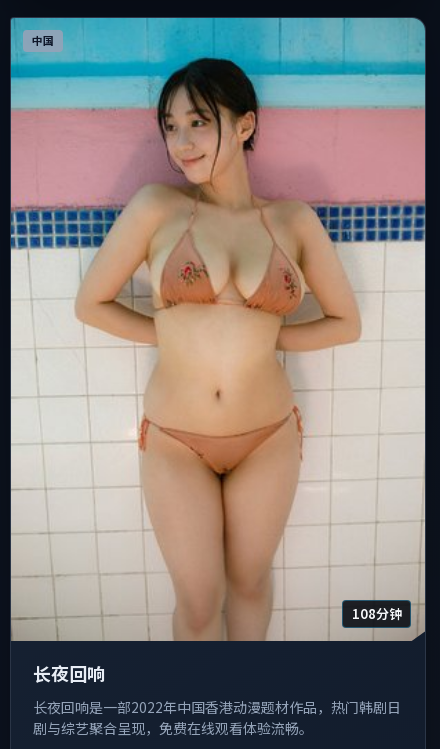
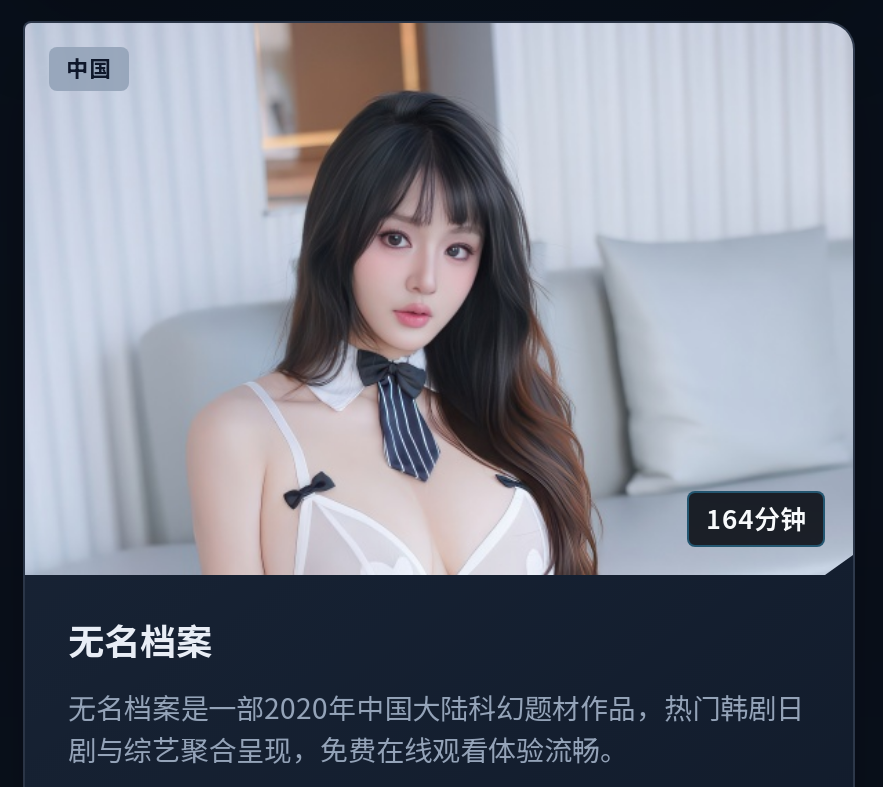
[10,17,426,642] [image] | 108分钟 -> [23,21,855,579] [image] | 164分钟
[33,663,401,717] 长夜回响 | 长夜回响是一部2022年中国香港动漫题材作品，热门韩剧日 -> [68,618,804,726] 无名档案 | 无名档案是一部2020年中国大陆科幻题材作品，热门韩剧日

